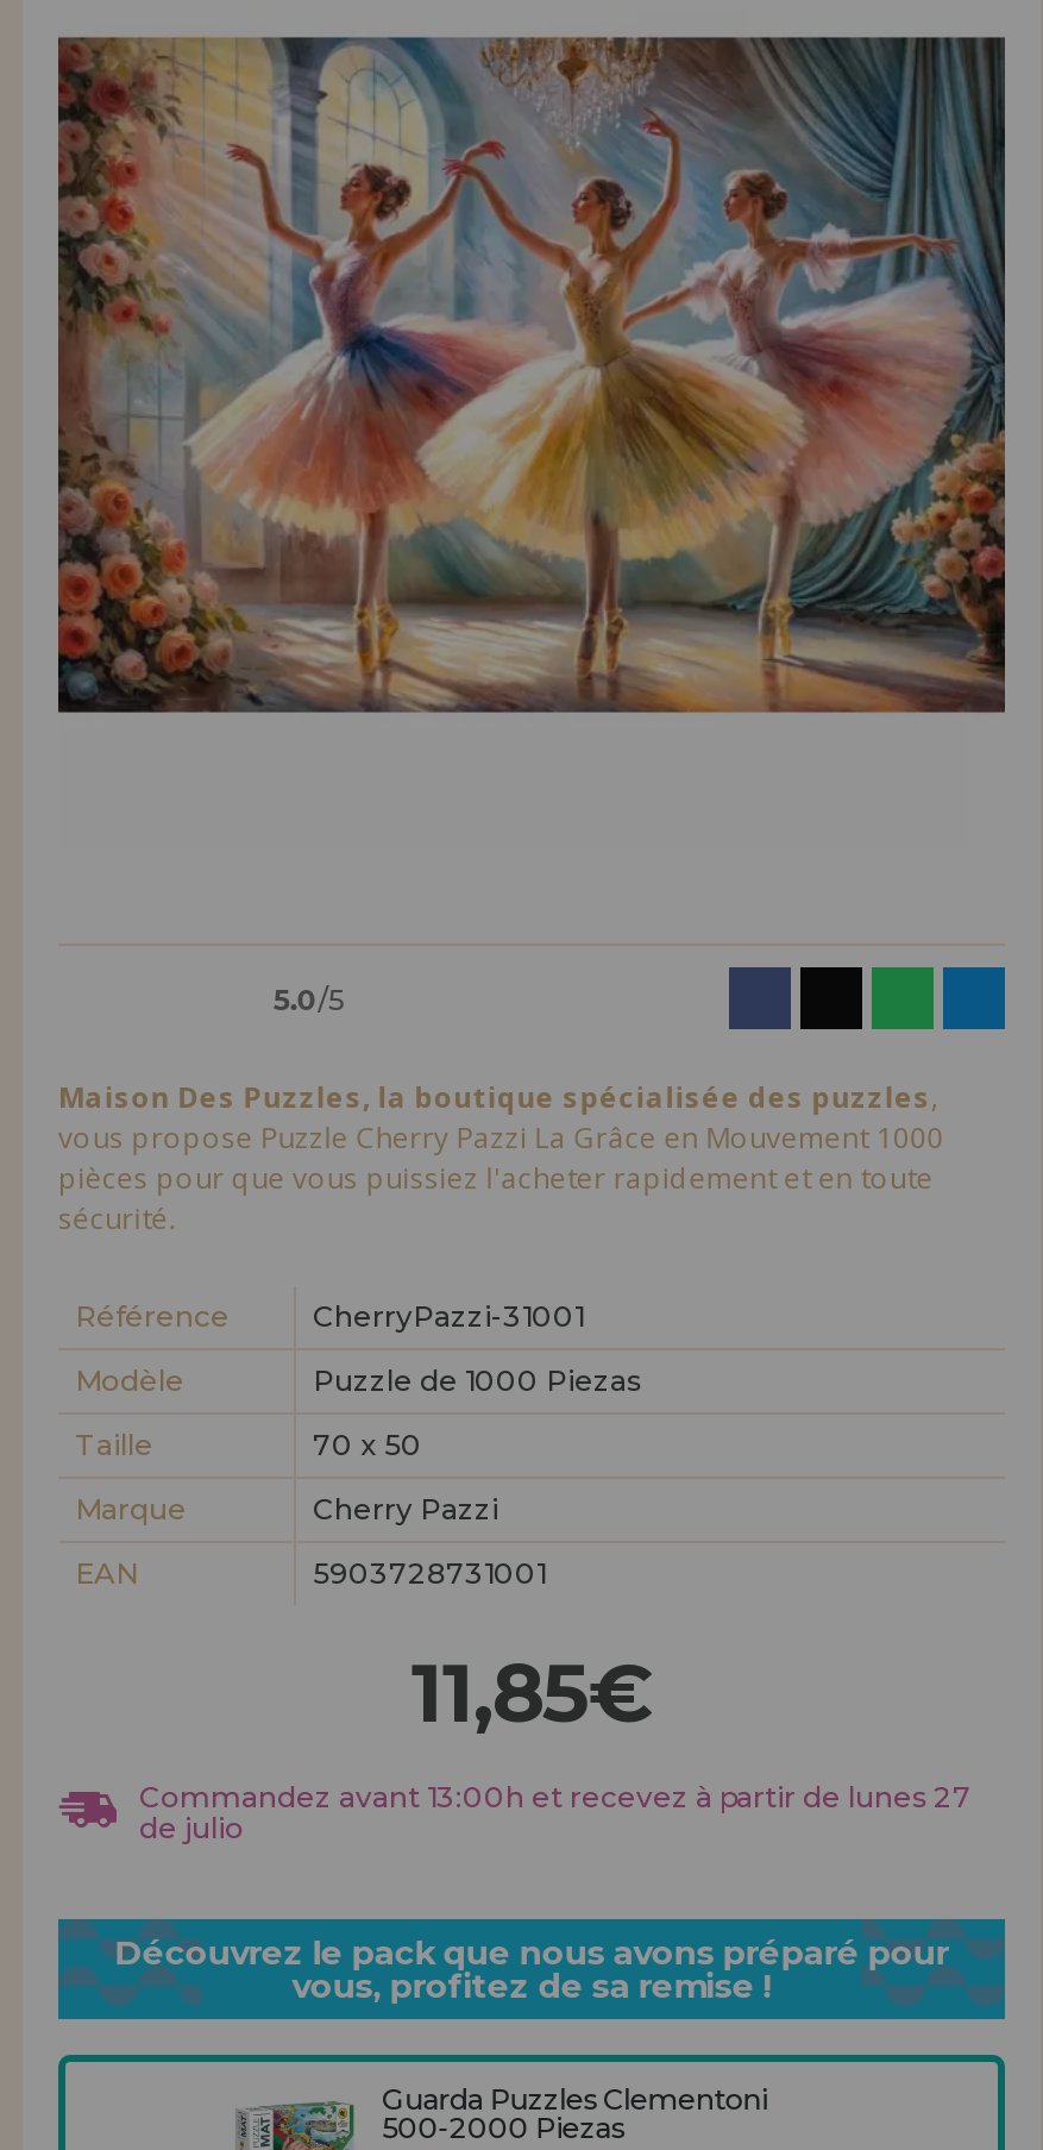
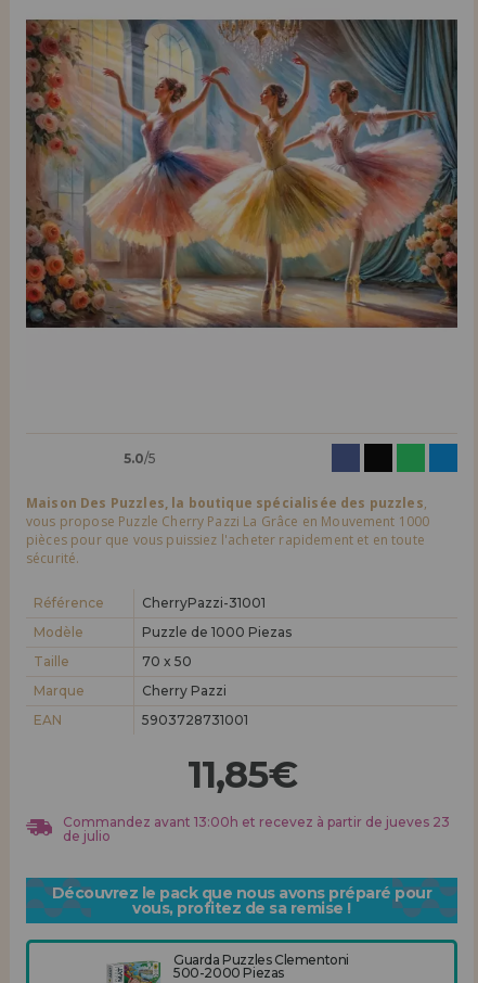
[139,1779,972,1814] Commandez avant 13:00h et recevez à partir de lunes 27 -> [63,814,450,830] Commandez avant 13:00h et recevez à partir de jueves 23

